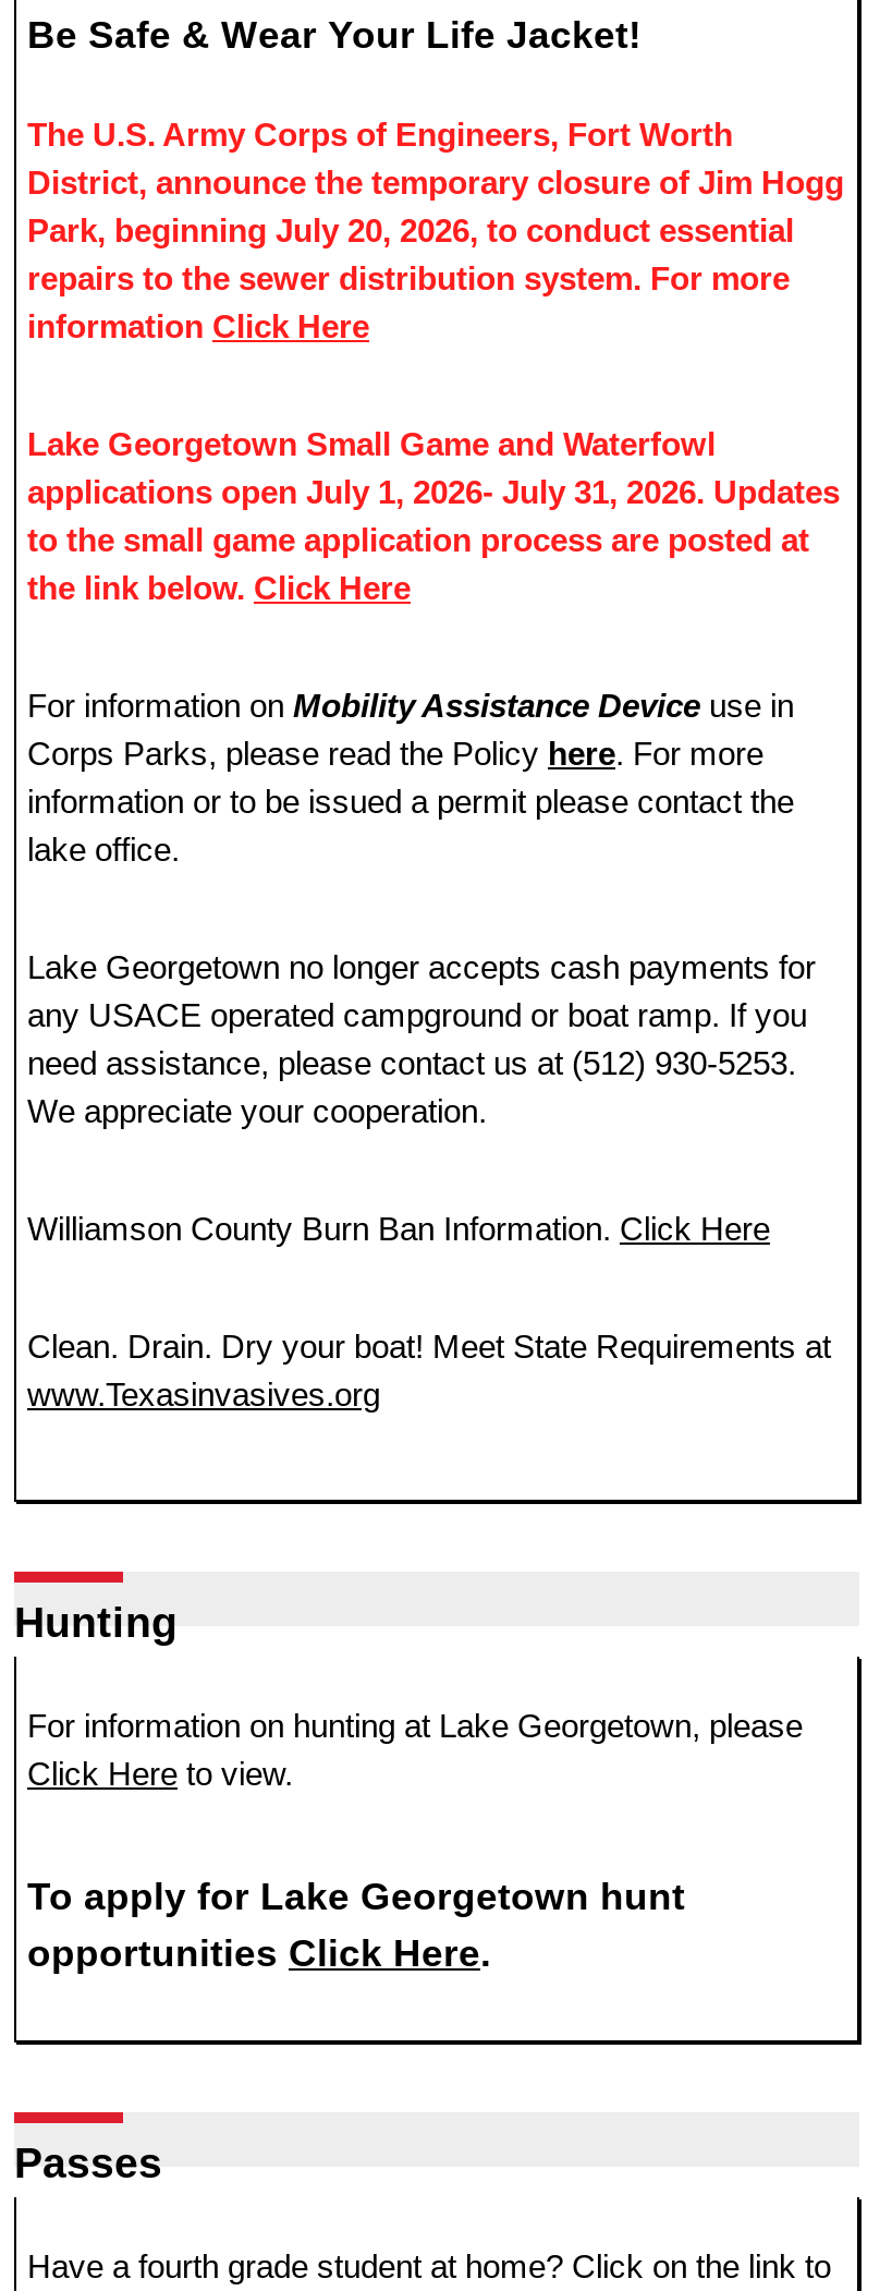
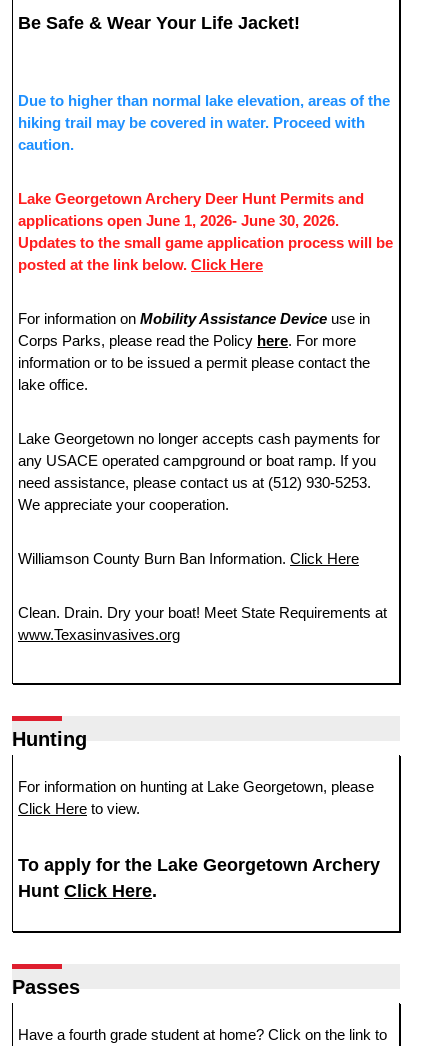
[27,115,844,344] The U.S. Army Corps of Engineers, Fort Worth | District, announce the temporary closure of Jim Hogg | Park, beginning July 20, 2026, to conduct essential | repairs to the sewer distribution system. For more | information Click Here -> [18,92,390,153] Due to higher than normal lake elevation, areas of the | hiking trail may be covered in water. Proceed with | caution.
[27,425,840,606] Lake Georgetown Small Game and Waterfowl | applications open July 1, 2026- July 31, 2026. Updates | to the small game application process are posted at | the link below. Click Here -> [18,190,393,273] Lake Georgetown Archery Deer Hunt Permits and | applications open June 1, 2026- June 30, 2026. | Updates to the small game application process will be | posted at the link below. Click Here
[27,1874,685,1975] To apply for Lake Georgetown hunt | opportunities Click Here. -> [18,855,380,901] To apply for the Lake Georgetown Archery | Hunt Click Here.

